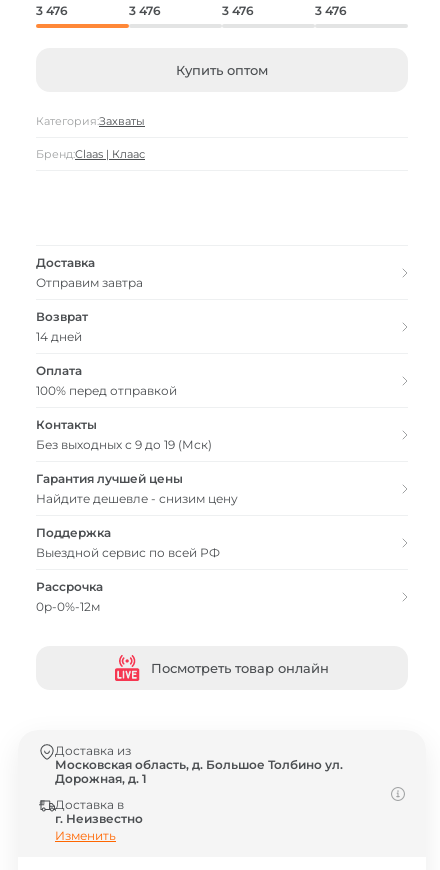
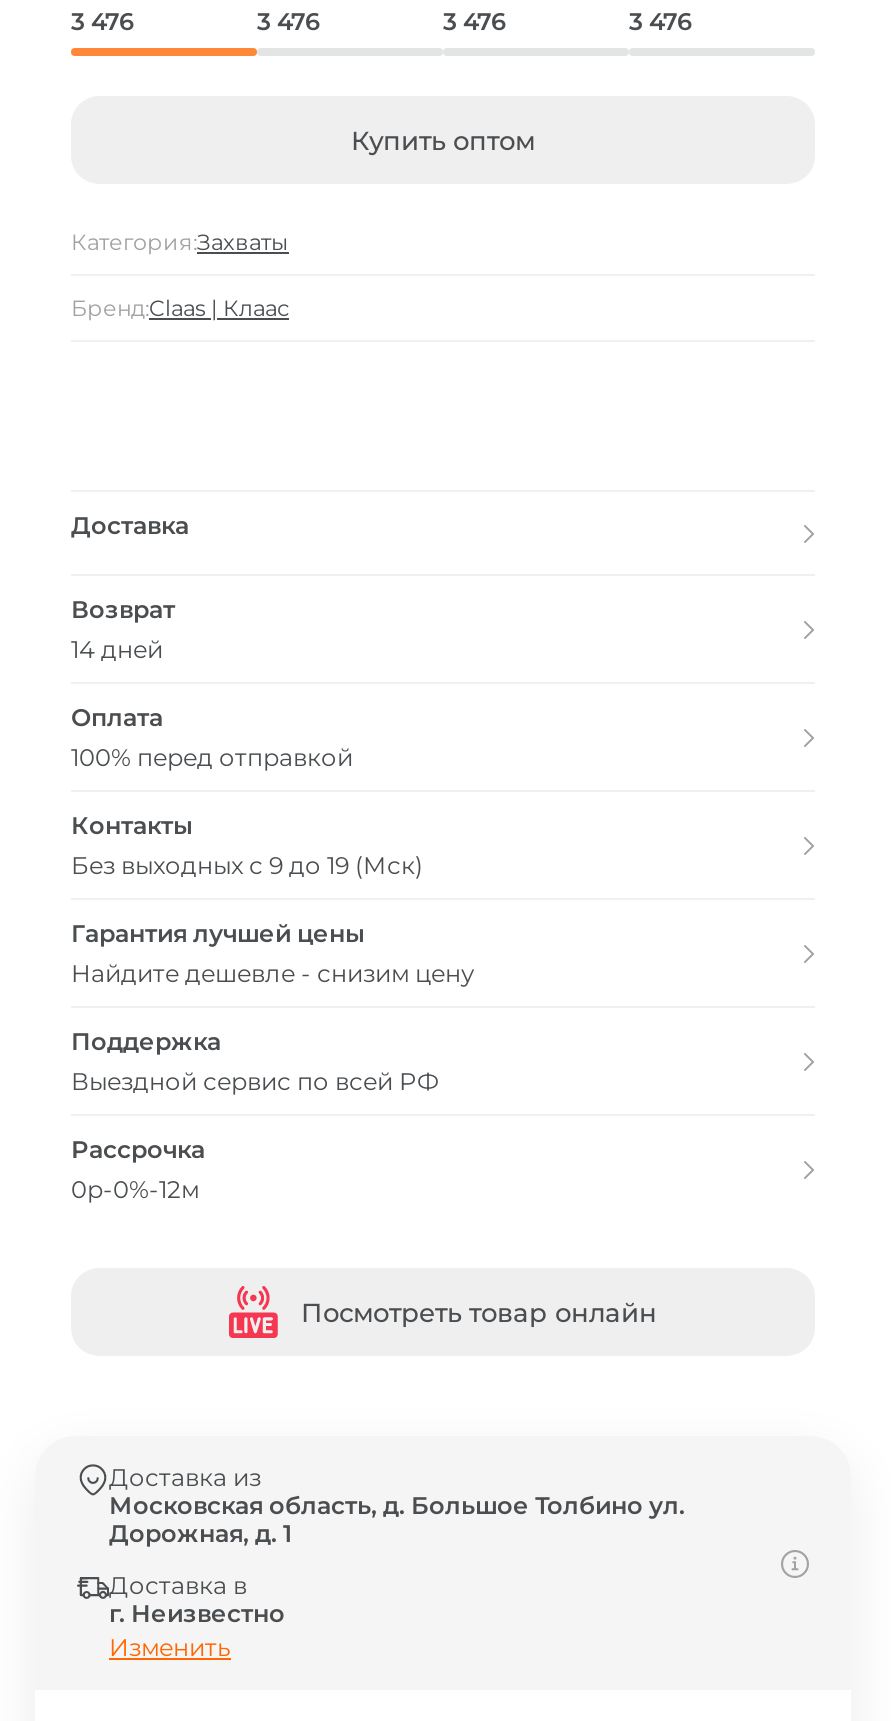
[36,274,143,289] Отправим завтра -> none

